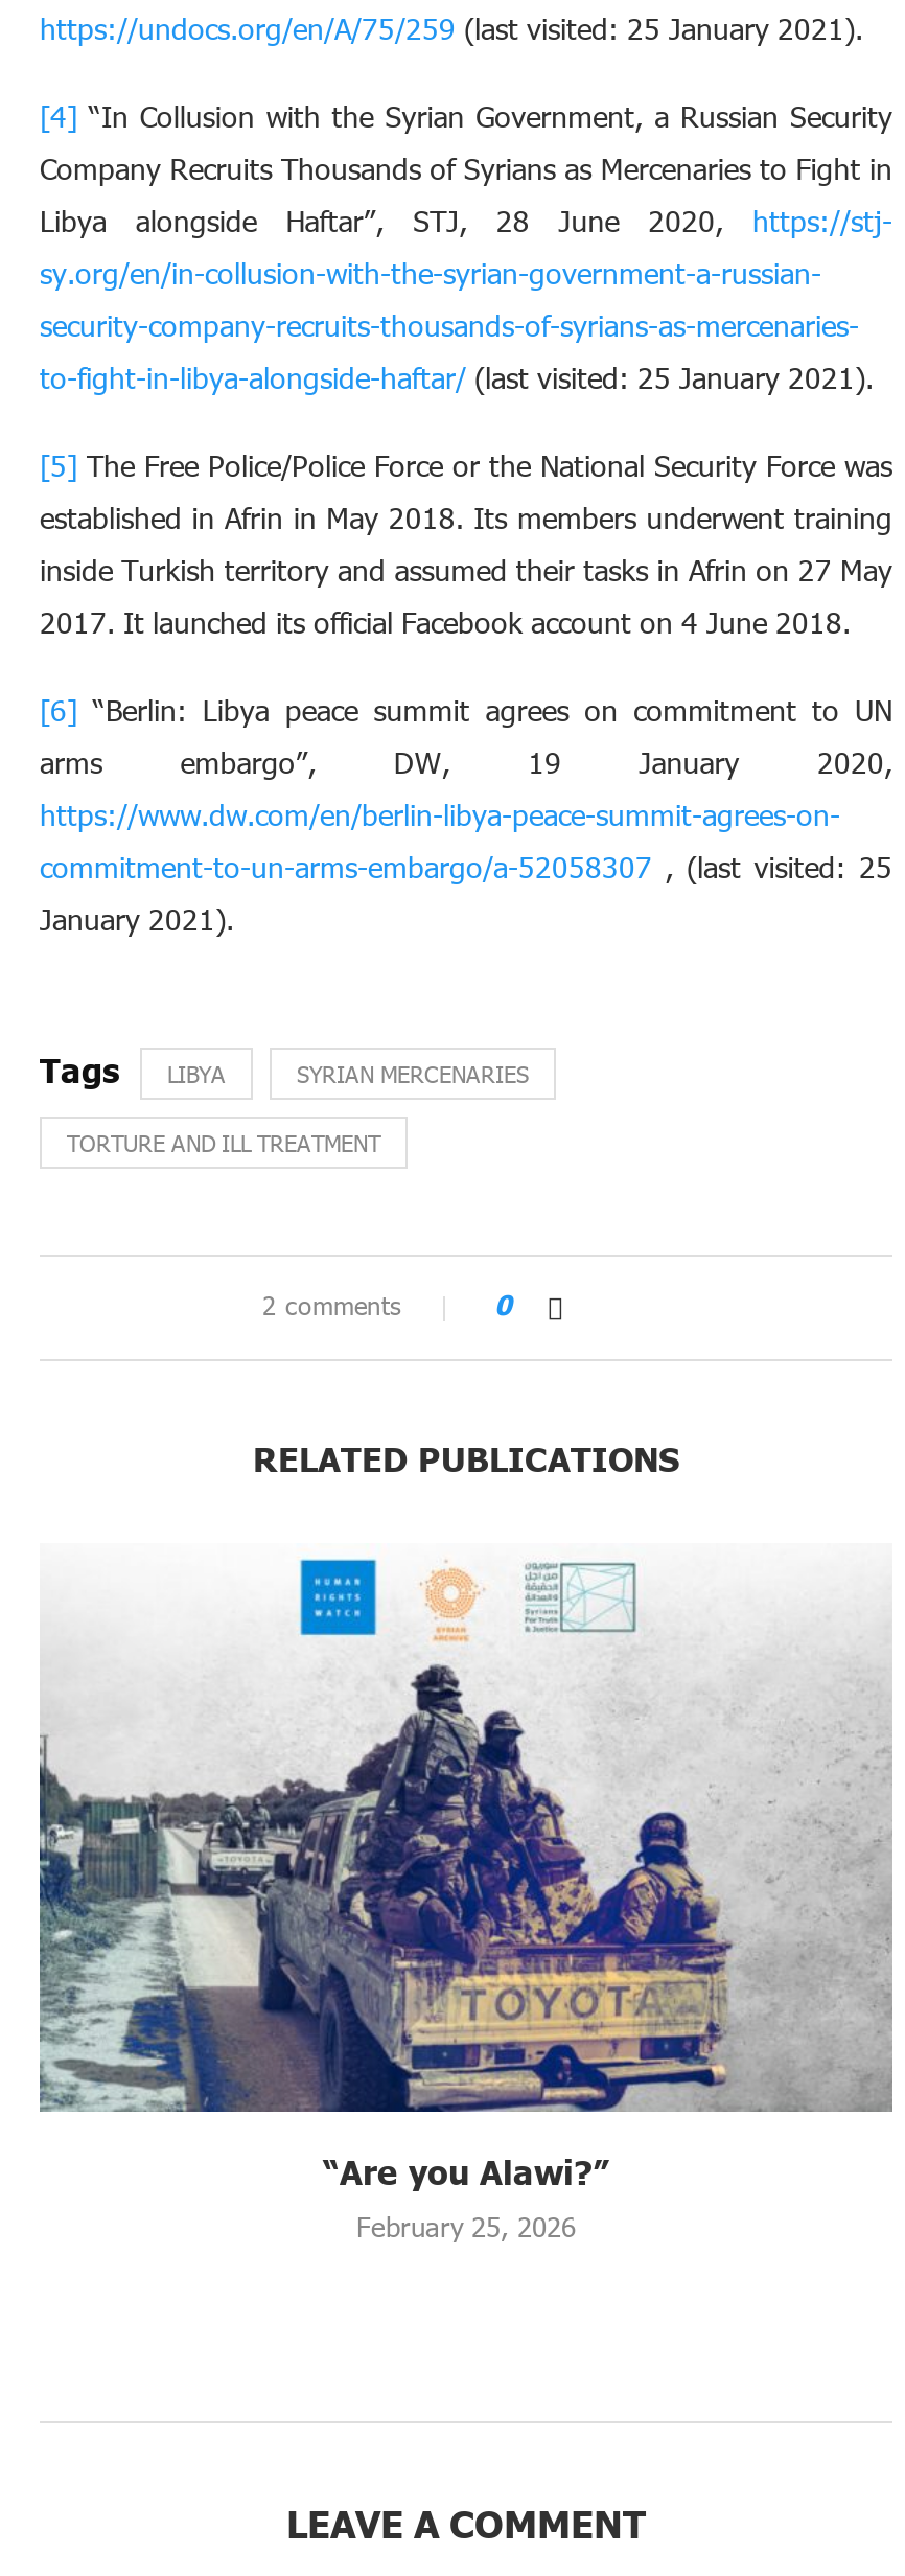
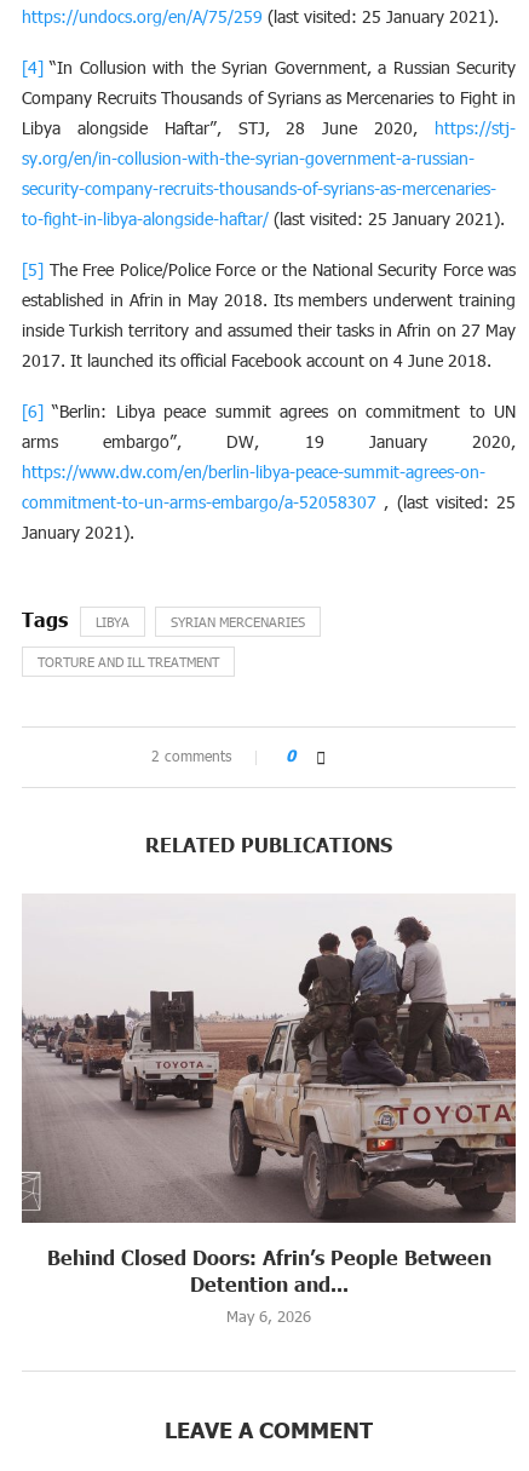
[38,1558,890,2244] [image] | “Are you Alawi?” | February 25, 2026 -> [22,903,516,1326] [image] | Behind Closed Doors: Afrin’s People Between | Detention and... | May 6, 2026

